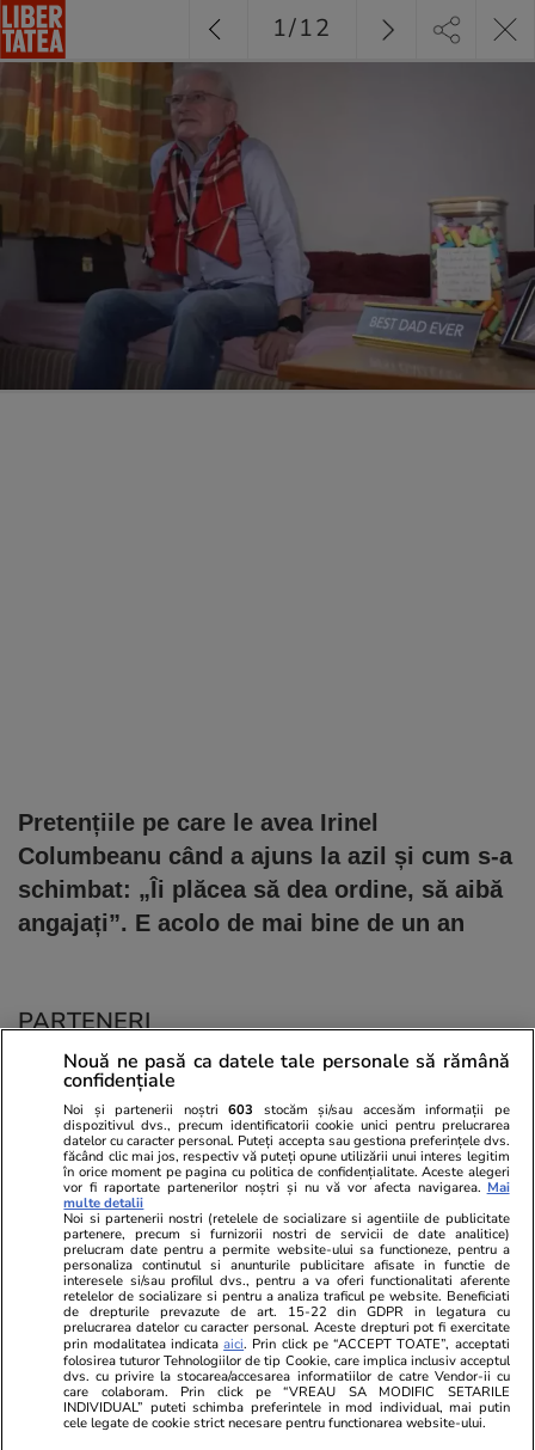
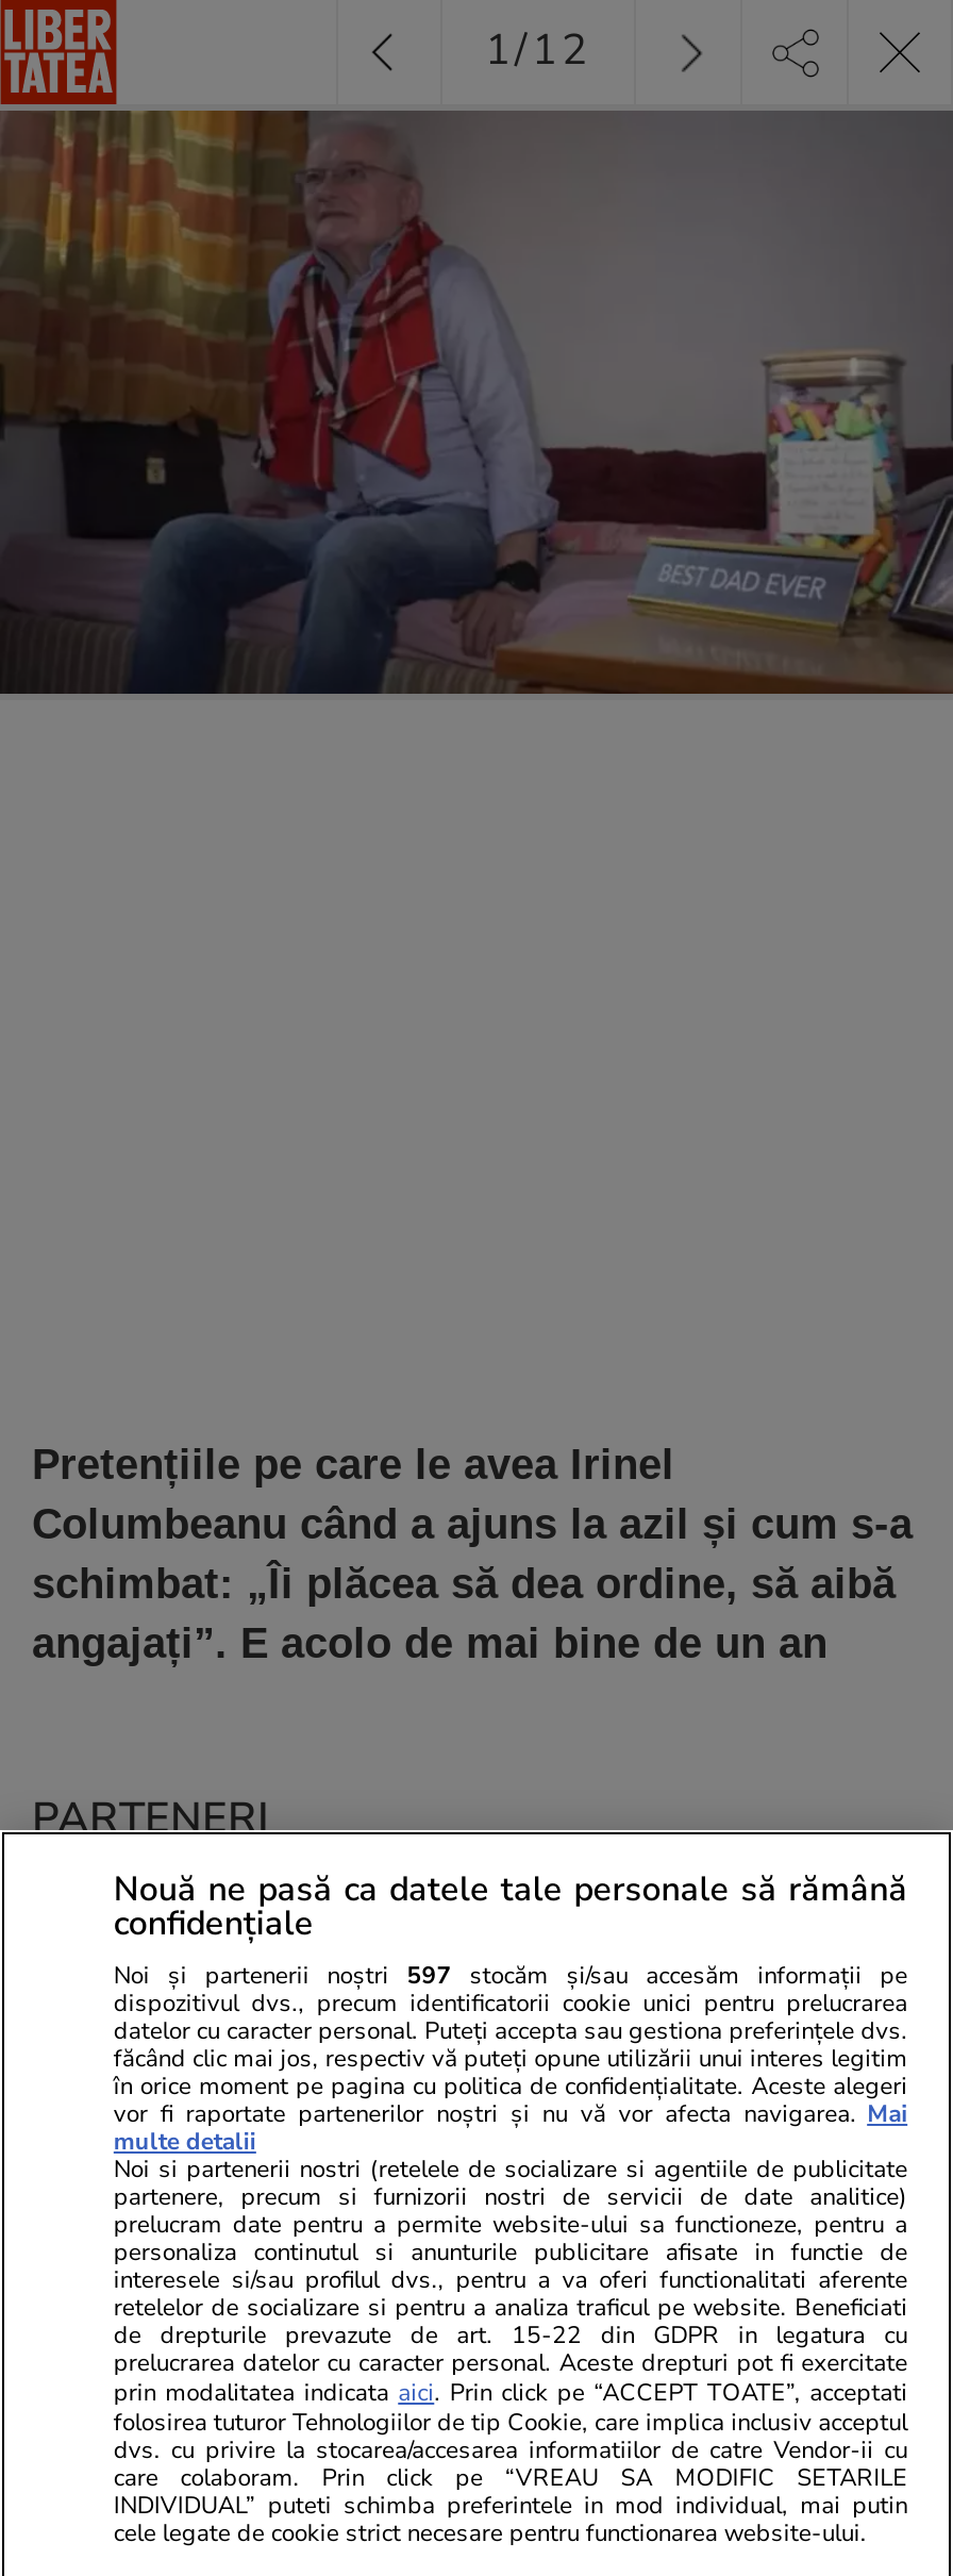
[64,1101,509,1119] Noi și partenerii noștri 603 stocăm și/sau accesăm informații pe -> [114,1960,907,1991] Noi și partenerii noștri 597 stocăm și/sau accesăm informații pe

